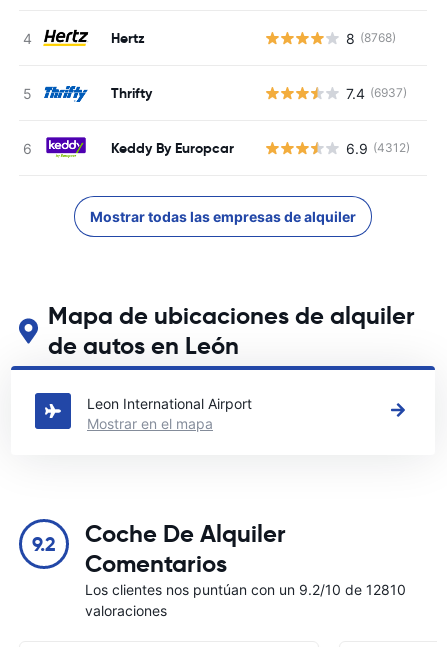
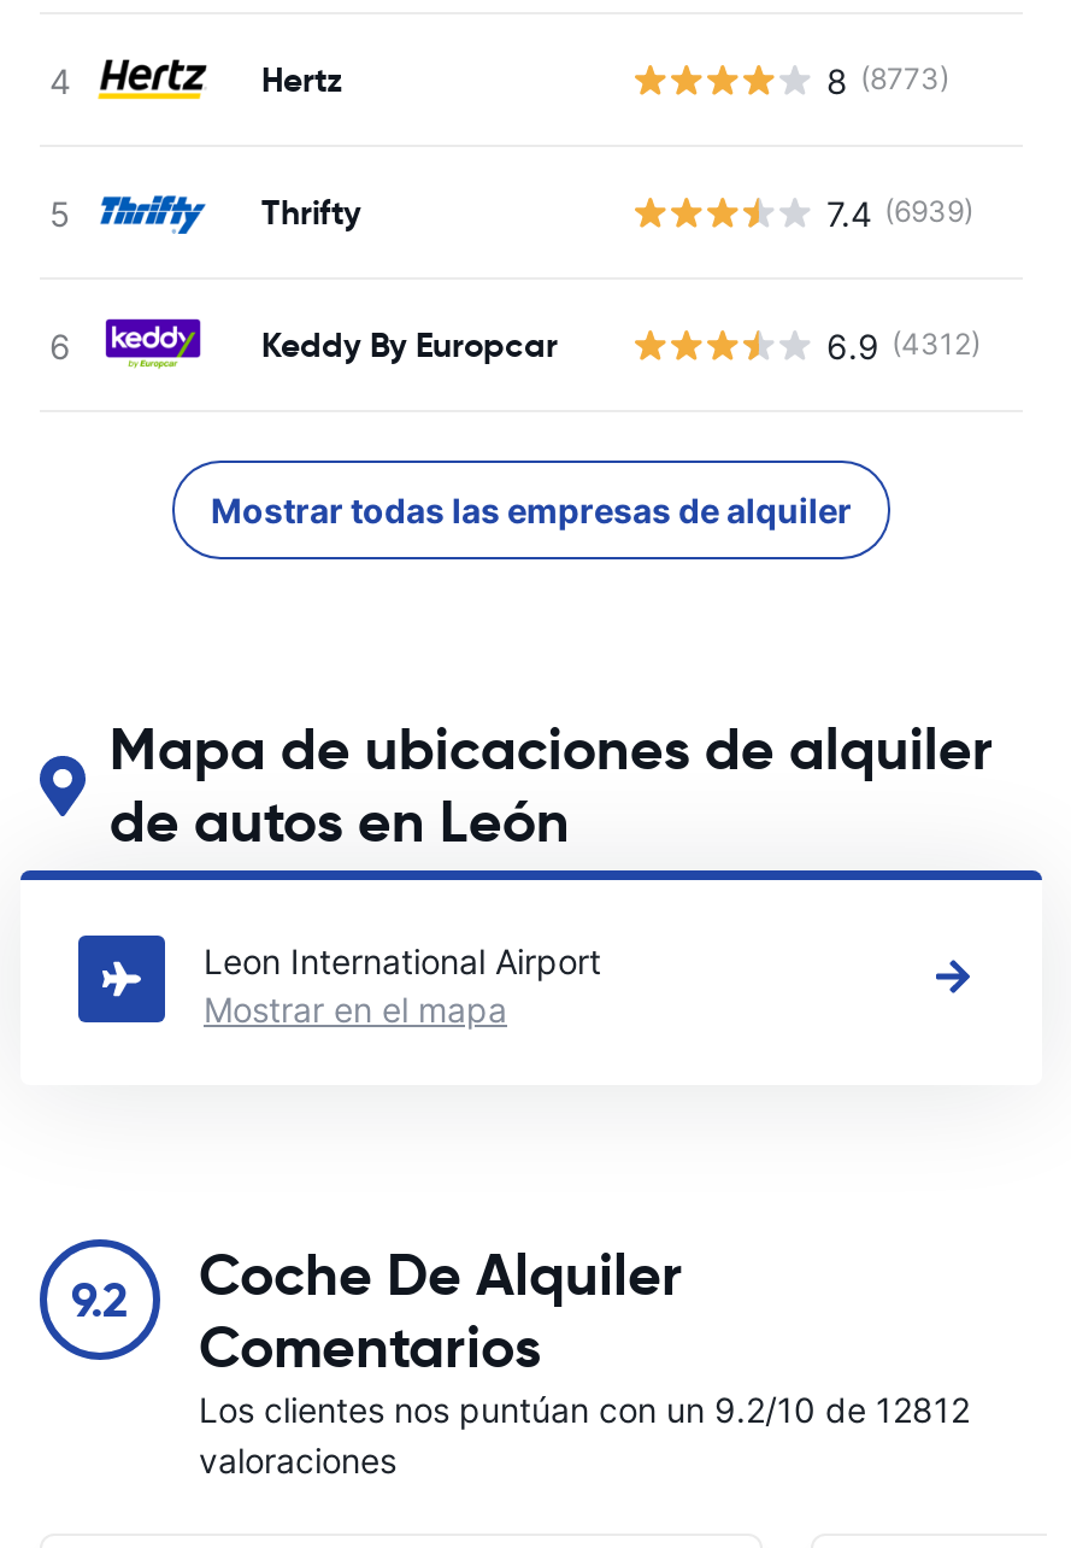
[345,29,395,46] 8 (8768) -> [826,59,949,100] 8 (8773)
[345,84,406,101] 7.4 (6937) -> [826,192,973,233] 7.4 (6939)
[85,581,406,598] Los clientes nos puntúan con un 9.2/10 de 12810 -> [199,1389,970,1430] Los clientes nos puntúan con un 9.2/10 de 12812

